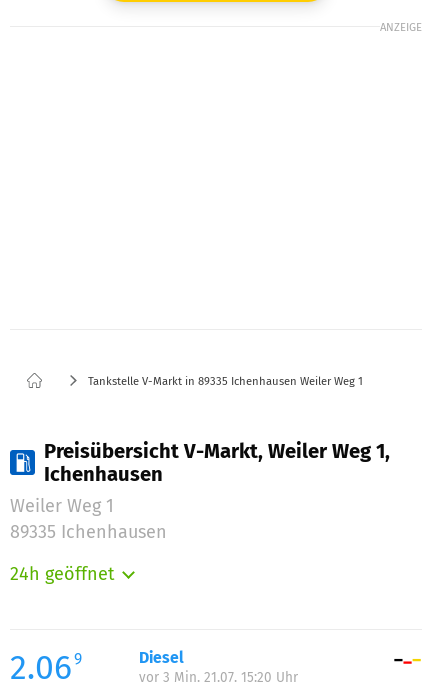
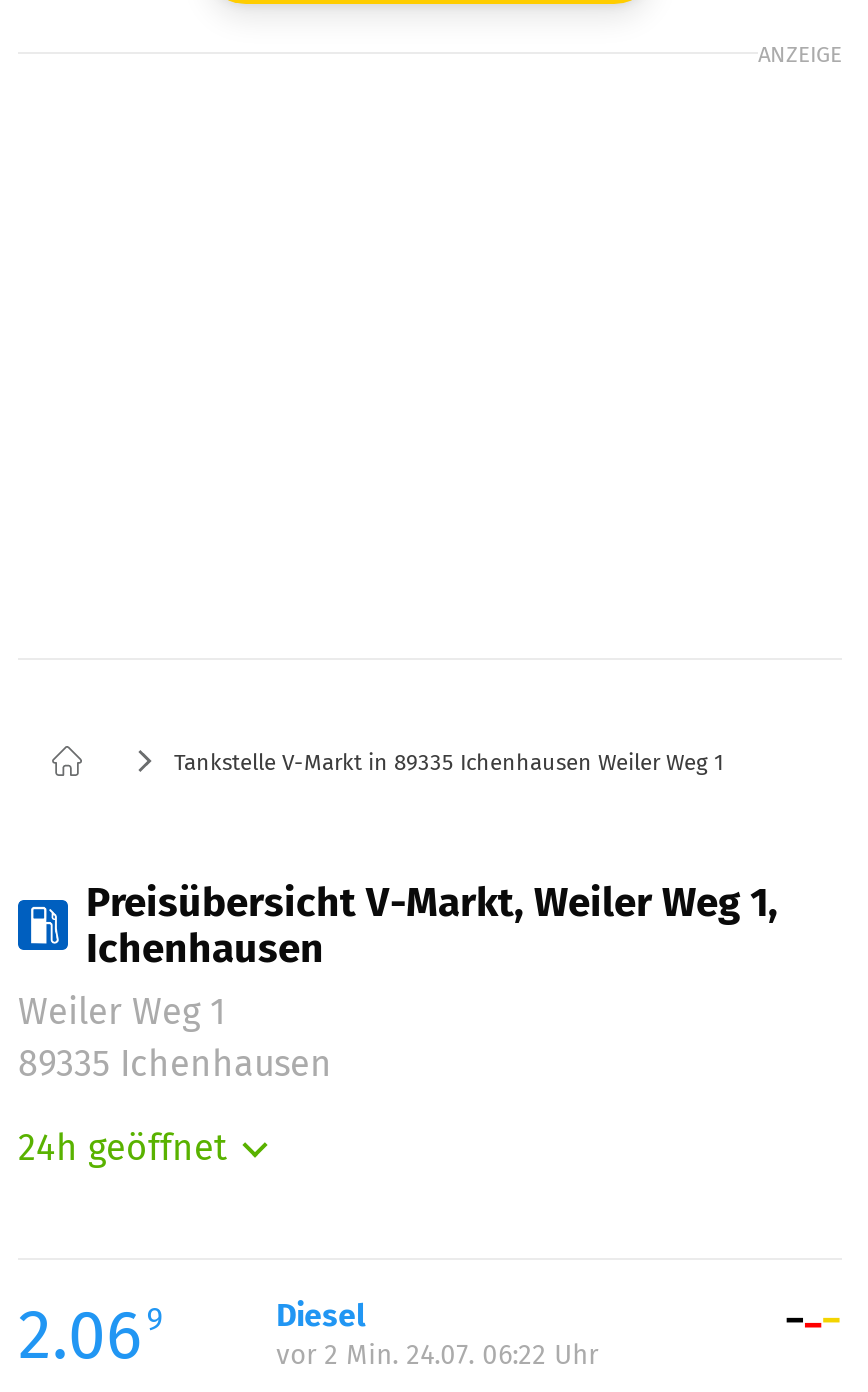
[139,669,298,686] vor 3 Min. 21.07. 15:20 Uhr -> [276,1338,598,1372] vor 2 Min. 24.07. 06:22 Uhr

